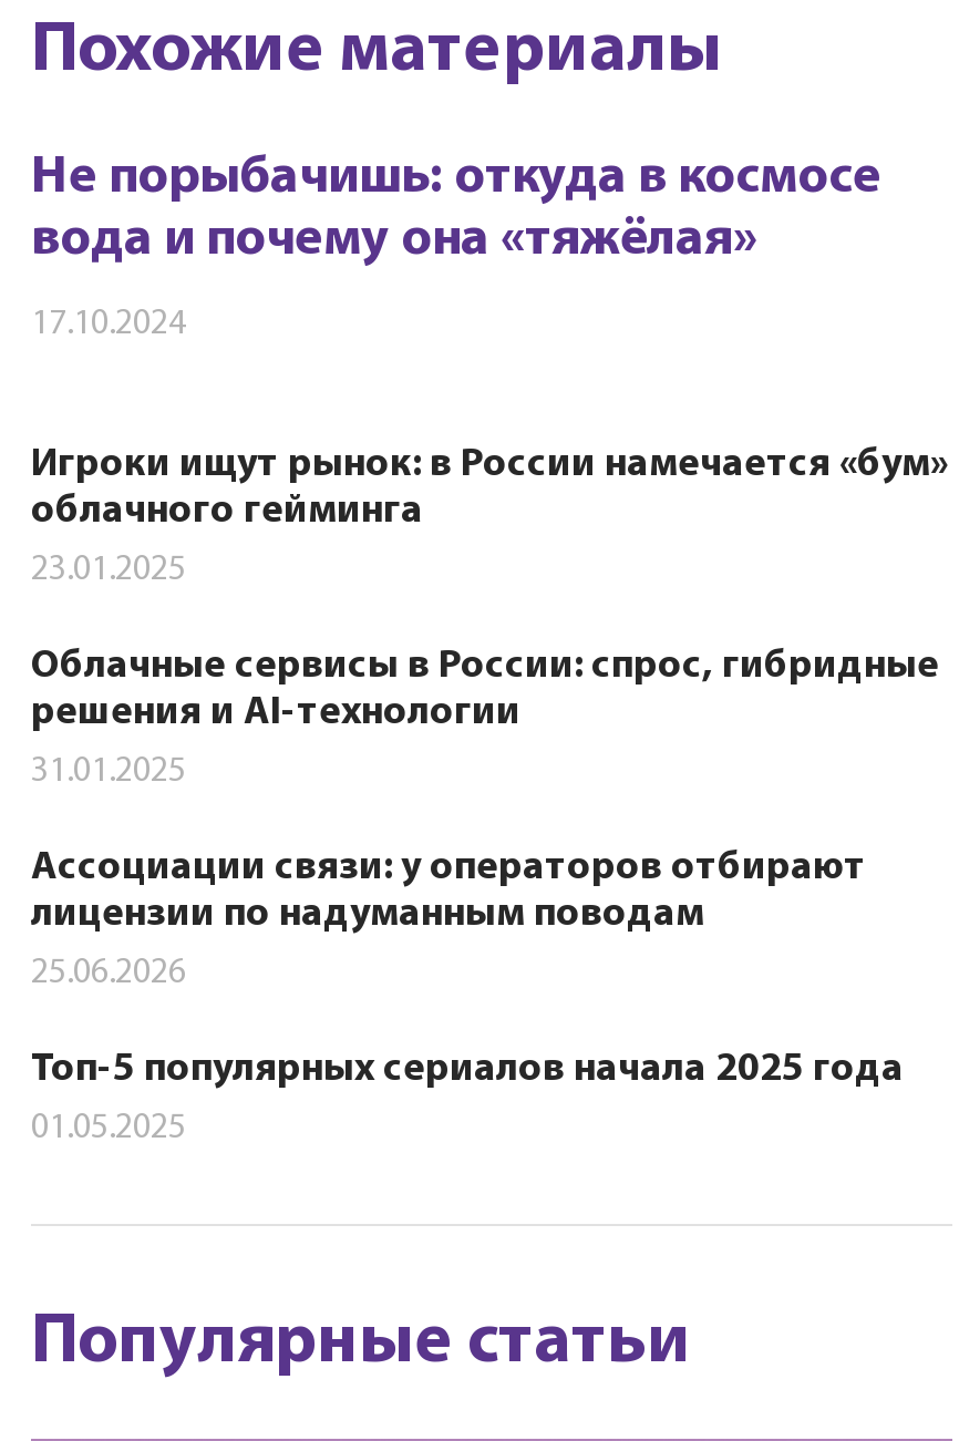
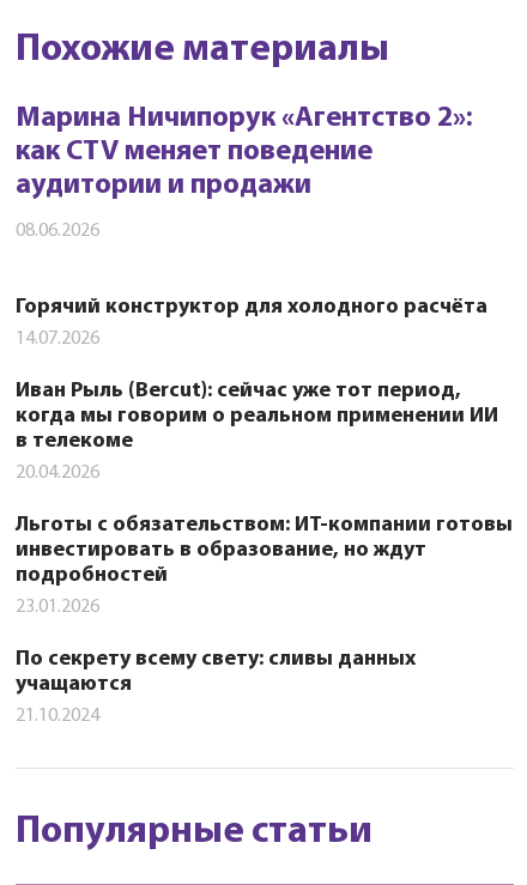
[31,152,881,267] Не порыбачишь: откуда в космосе | вода и почему она «тяжёлая» -> [16,104,473,200] Марина Ничипорук «Агентство 2»: | как CTV меняет поведение | аудитории и продажи
[31,307,186,342] 17.10.2024 -> [16,222,99,241] 08.06.2026
[31,444,948,533] Игроки ищут рынок: в России намечается «бум» | облачного гейминга -> [16,296,487,319] Горячий конструктор для холодного расчёта
[31,553,186,588] 23.01.2025 -> [16,329,99,348] 14.07.2026
[31,646,939,734] Облачные сервисы в России: спрос, гибридные | решения и AI-технологии -> [16,380,498,453] Иван Рыль (Bercut): сейчас уже тот период, | когда мы говорим о реальном применении ИИ | в телекоме
[31,754,186,790] 31.01.2025 -> [16,463,99,483] 20.04.2026
[31,847,866,936] Ассоциации связи: у операторов отбирают | лицензии по надуманным поводам -> [16,514,513,587] Льготы с обязательством: ИТ-компании готовы | инвестировать в образование, но ждут | подробностей
[31,956,186,991] 25.06.2026 -> [16,598,99,617] 23.01.2026
[31,1049,904,1091] Топ-5 популярных сериалов начала 2025 года -> [16,648,416,696] По секрету всему свету: сливы данных | учащаются
[31,1111,186,1146] 01.05.2025 -> [16,707,99,726] 21.10.2024

